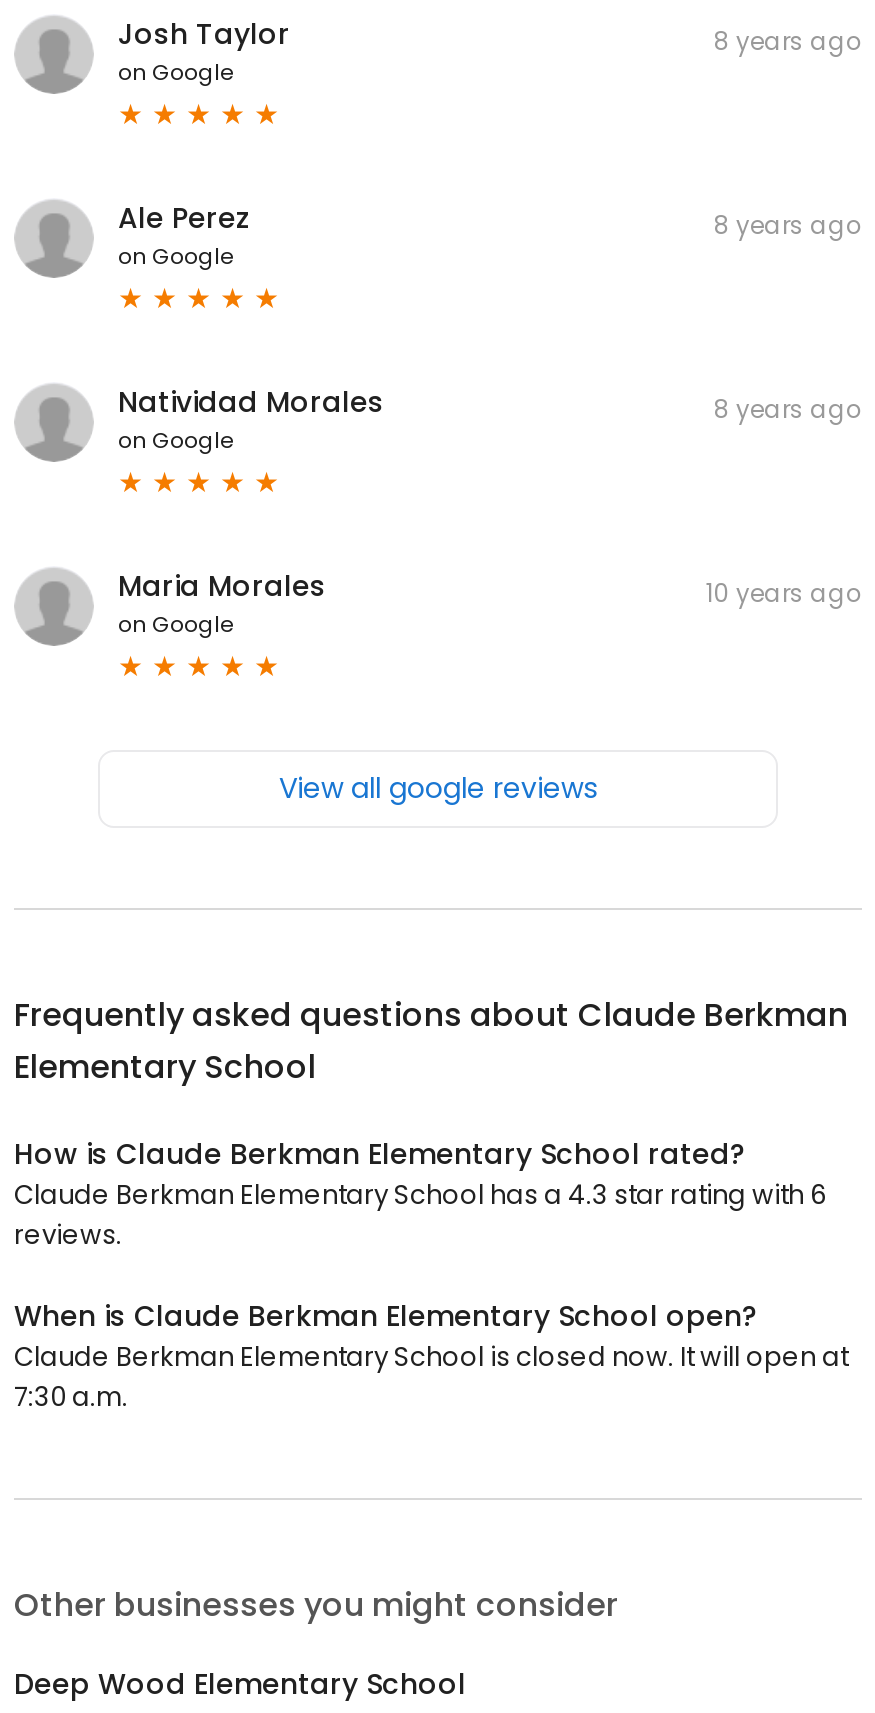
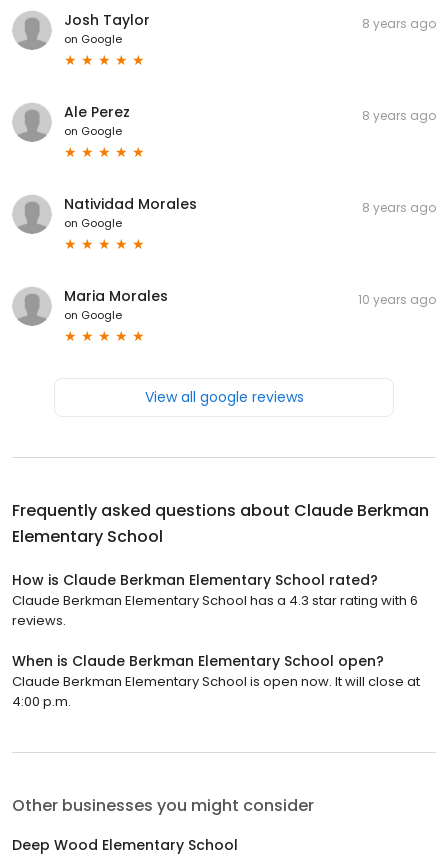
[14,1338,848,1416] Claude Berkman Elementary School is closed now. It will open at | 7:30 a.m. -> [12,672,420,711] Claude Berkman Elementary School is open now. It will close at | 4:00 p.m.

